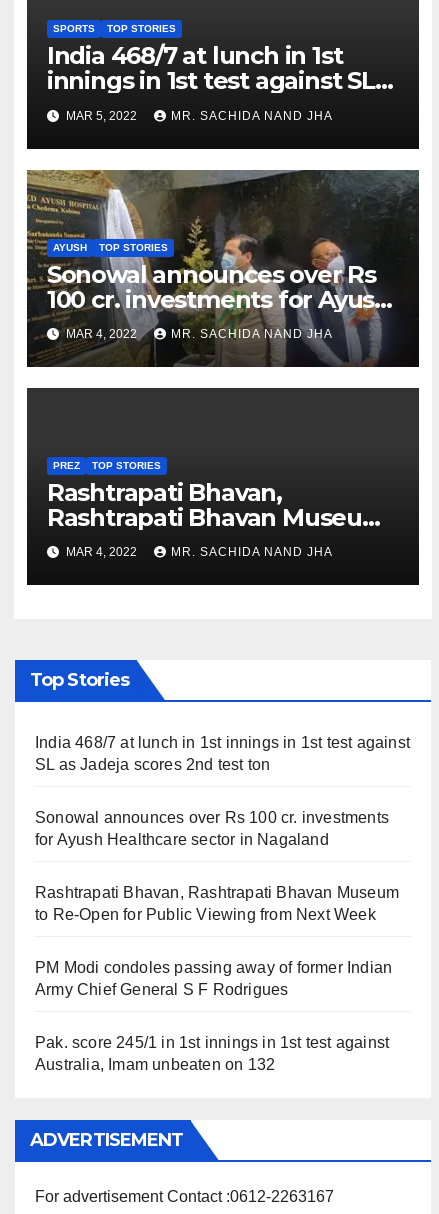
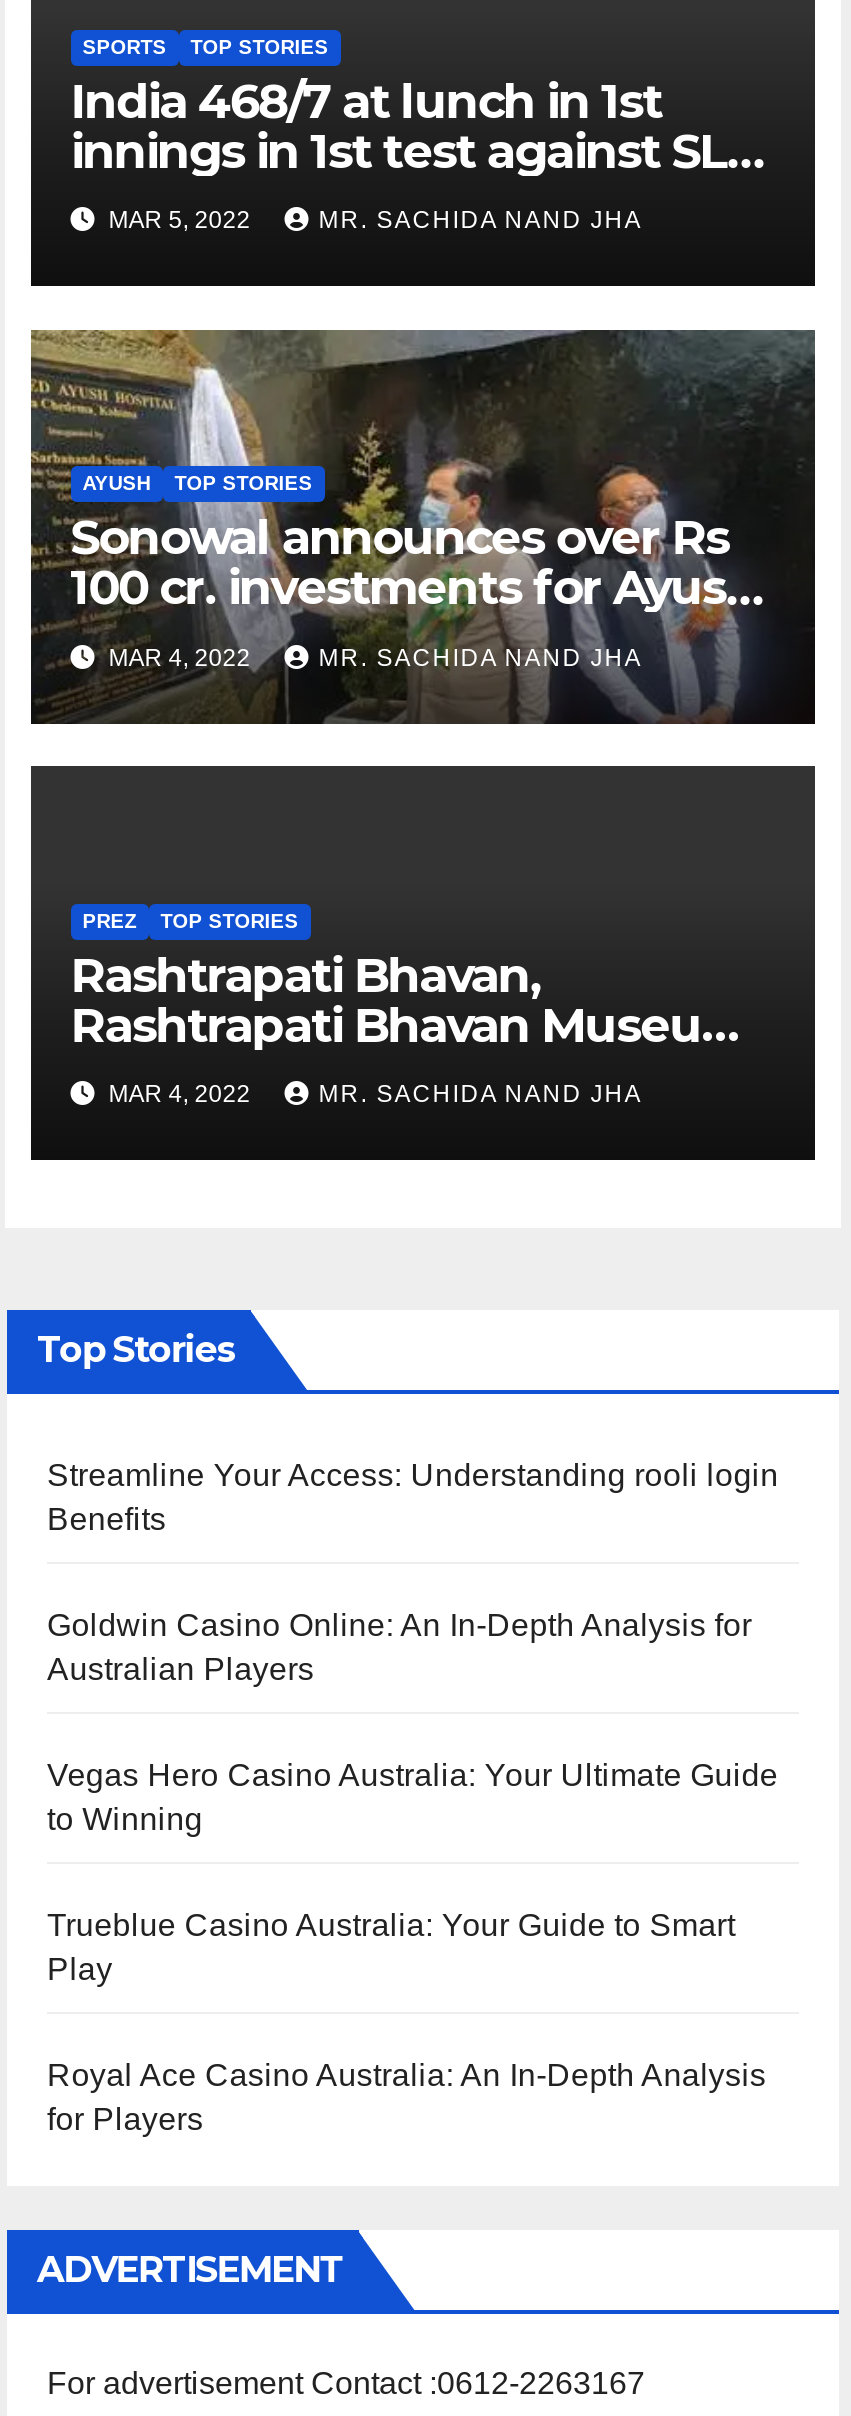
[35,734,410,773] India 468/7 at lunch in 1st innings in 1st test against | SL as Jadeja scores 2nd test ton -> [47,1457,779,1535] Streamline Your Access: Understanding rooli login | Benefits
[35,809,389,848] Sonowal announces over Rs 100 cr. investments | for Ayush Healthcare sector in Nagaland -> [47,1607,752,1685] Goldwin Casino Online: An In-Depth Analysis for | Australian Players
[35,884,399,923] Rashtrapati Bhavan, Rashtrapati Bhavan Museum | to Re-Open for Public Viewing from Next Week -> [47,1757,778,1835] Vegas Hero Casino Australia: Your Ultimate Guide | to Winning
[35,959,392,998] PM Modi condoles passing away of former Indian | Army Chief General S F Rodrigues -> [47,1907,735,1985] Trueblue Casino Australia: Your Guide to Smart | Play
[35,1034,389,1073] Pak. score 245/1 in 1st innings in 1st test against | Australia, Imam unbeaten on 132 -> [47,2057,766,2135] Royal Ace Casino Australia: An In-Depth Analysis | for Players

